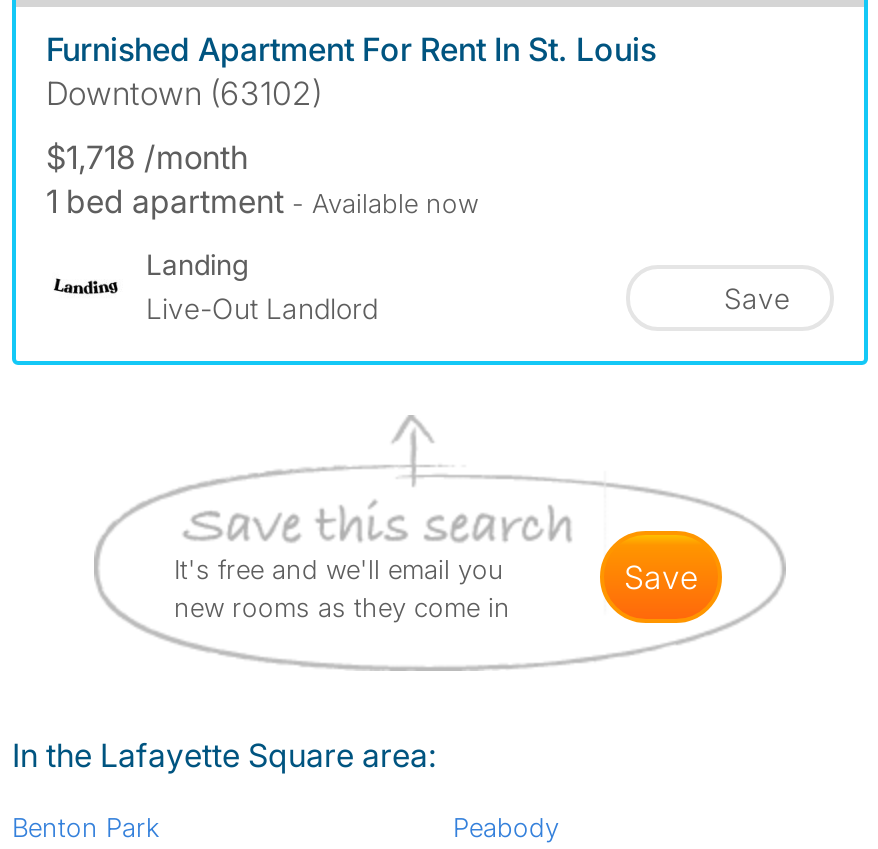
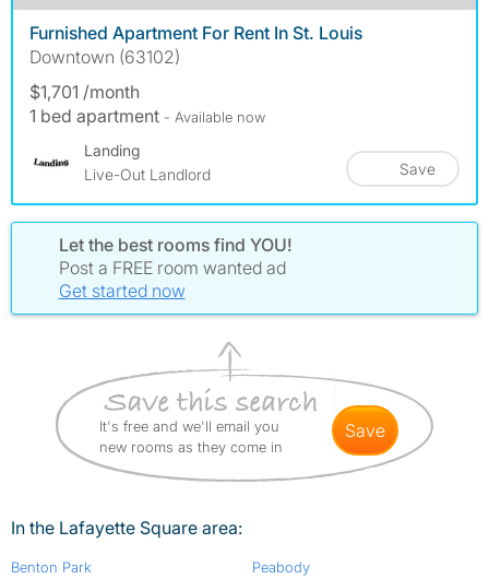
[46,137,248,177] $1,718 /month -> [29,81,140,103] $1,701 /month
none -> [10,220,479,318] [image] | Let the best rooms find YOU! | Post a FREE room wanted ad | Get started now

